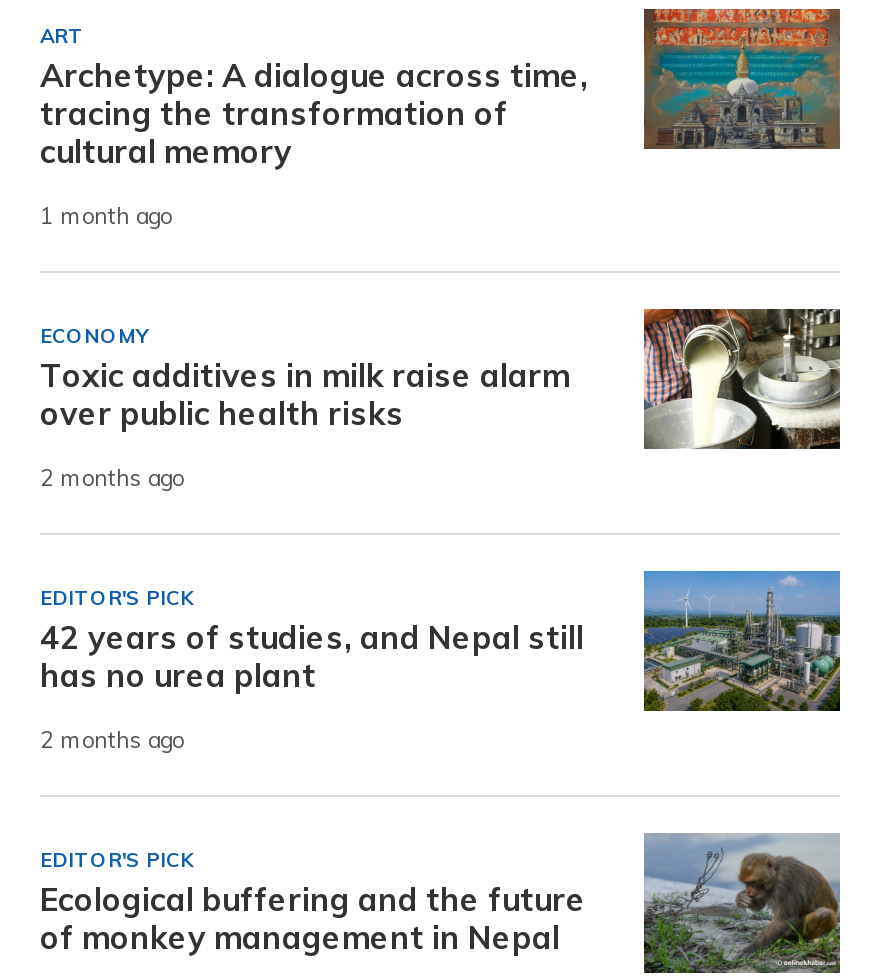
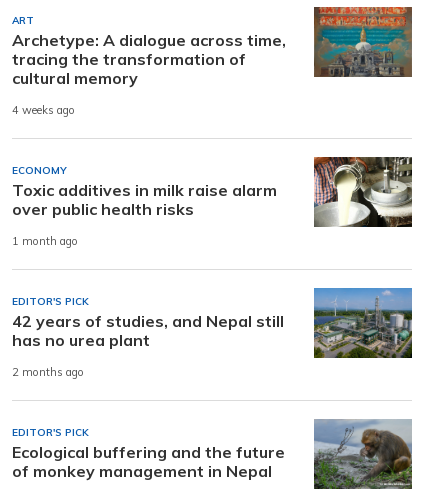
[40,202,172,230] 1 month ago -> [12,103,75,117] 4 weeks ago
[40,464,184,492] 2 months ago -> [12,234,78,248] 1 month ago

